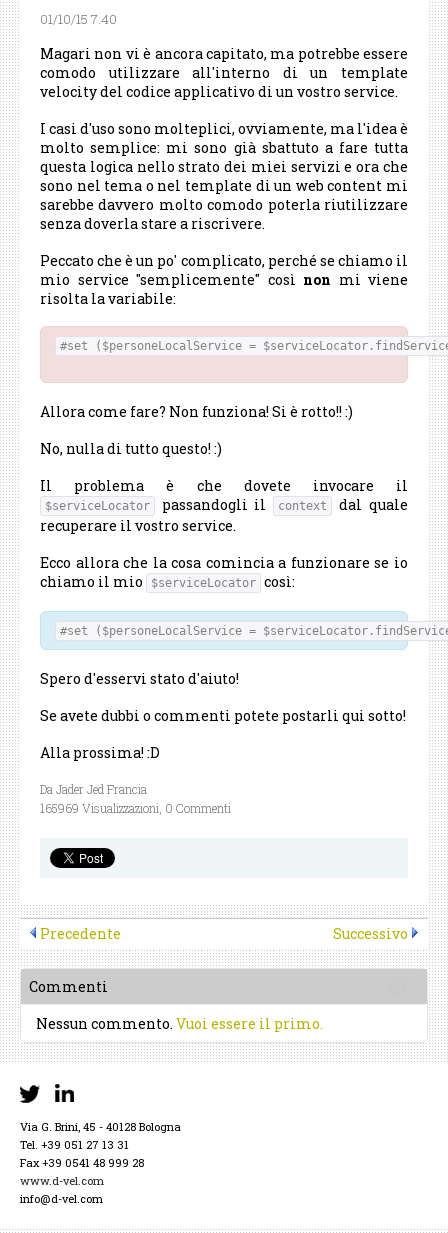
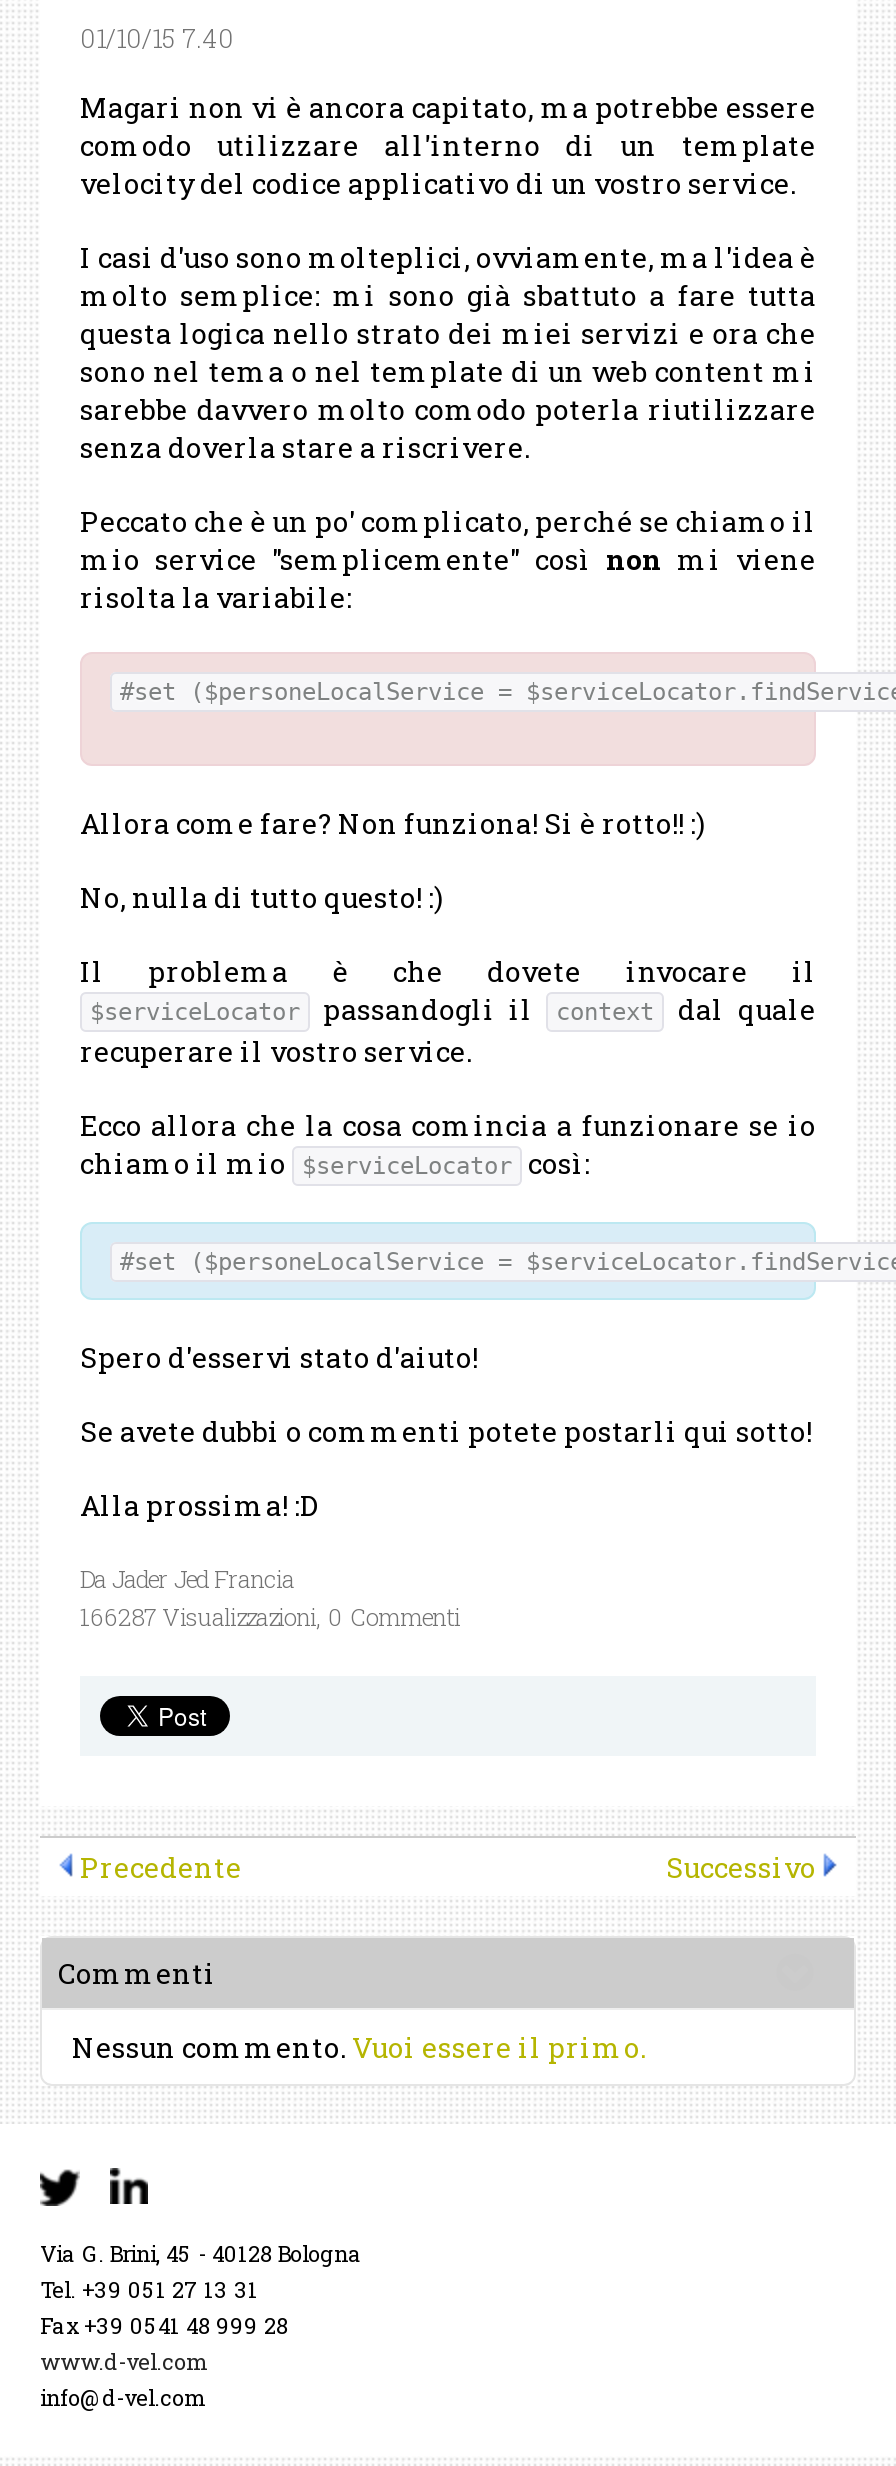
[40,800,231,816] 165969 Visualizzazioni, 0 Commenti -> [80,1600,460,1632] 166287 Visualizzazioni, 0 Commenti

